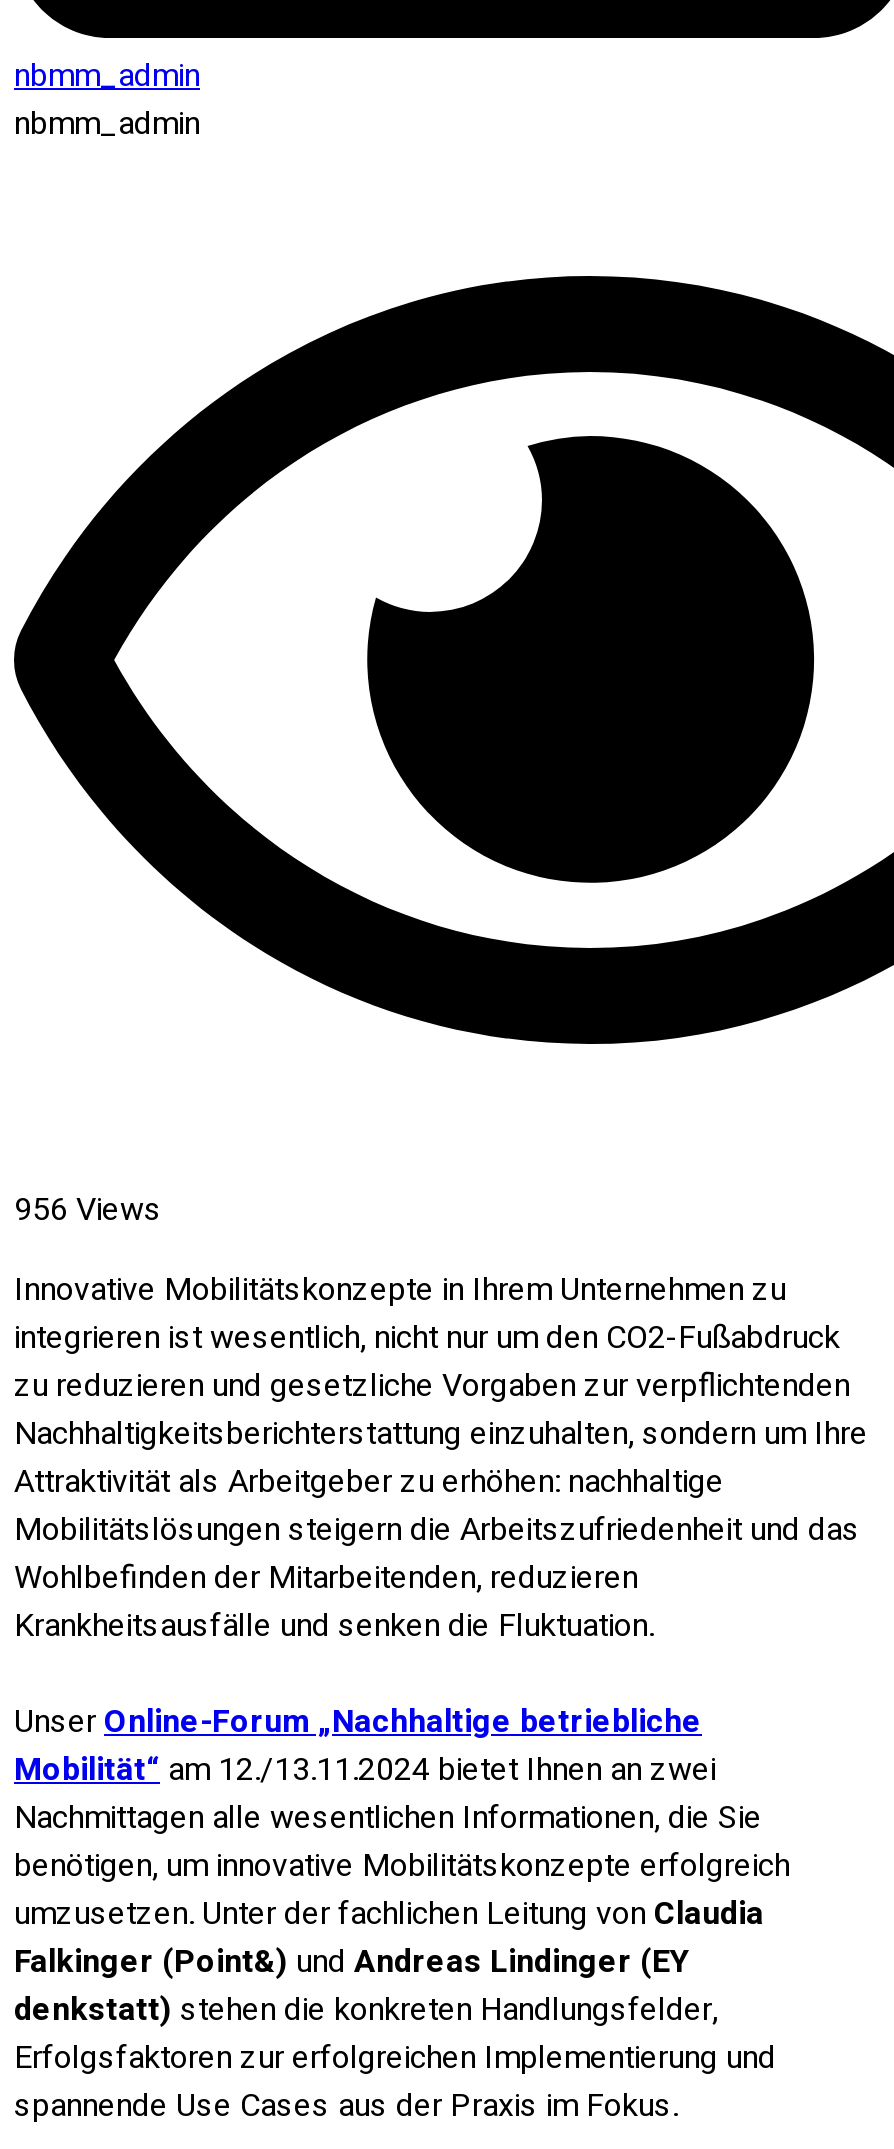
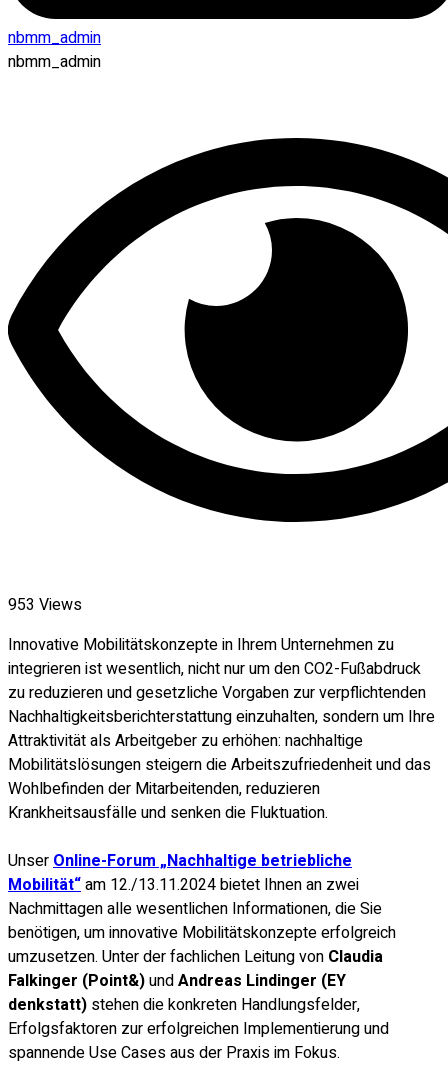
[14,1187,162,1235] 956 Views -> [8,593,82,617] 953 Views

